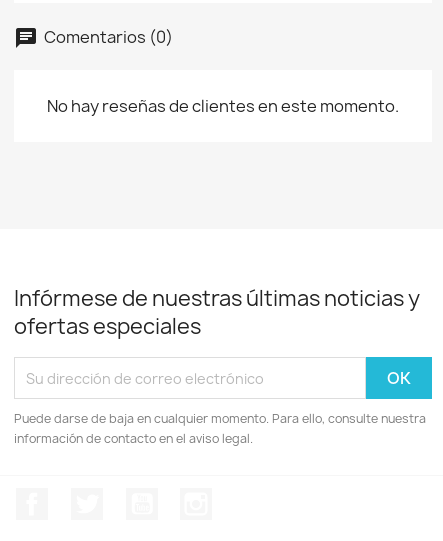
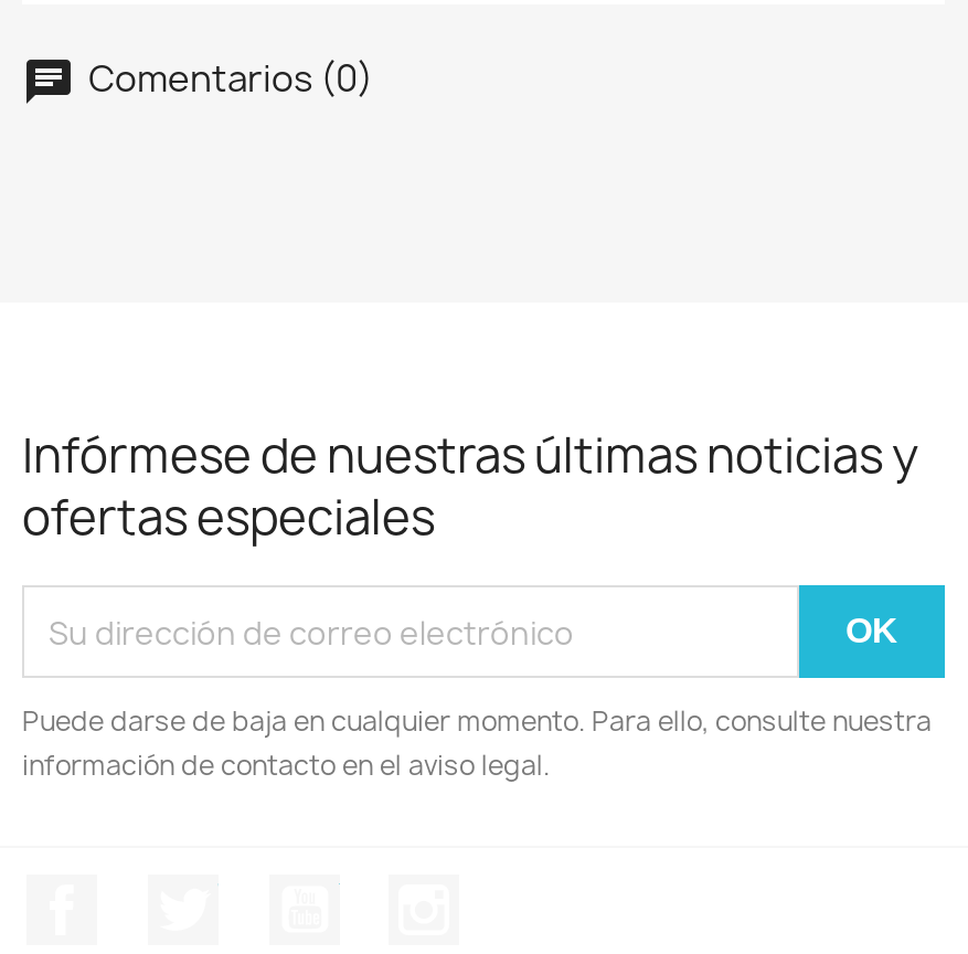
[47,95,399,117] No hay reseñas de clientes en este momento. -> none

